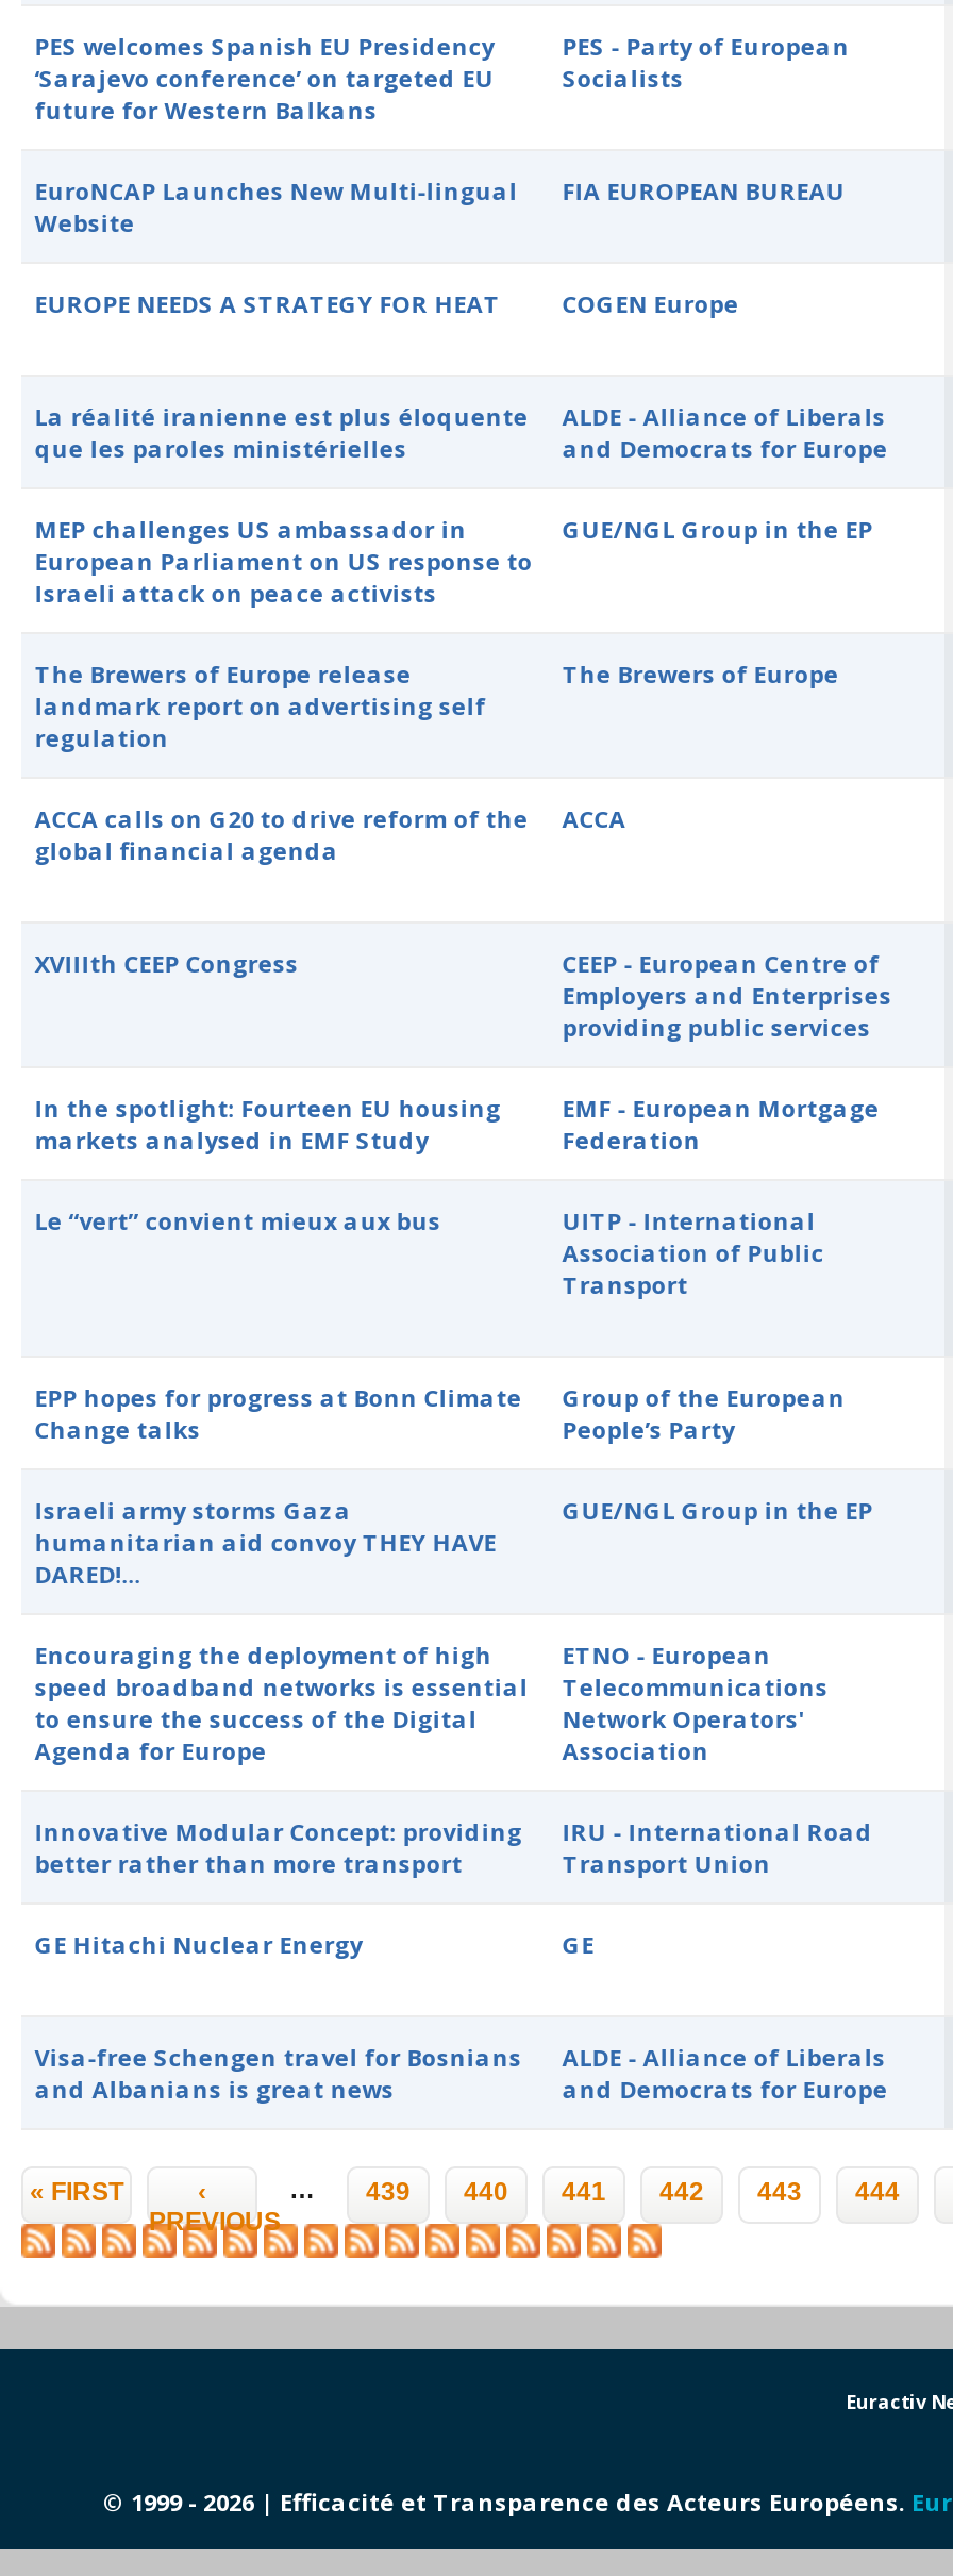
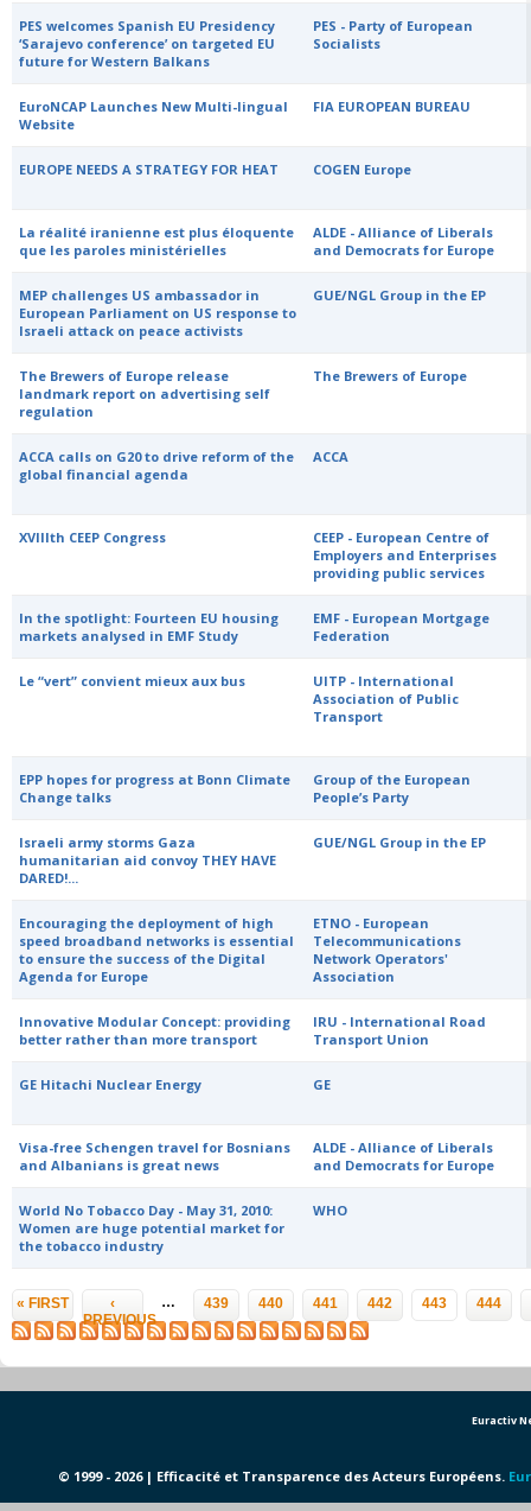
none -> [19,1201,285,1255] World No Tobacco Day - May 31, 2010: | Women are huge potential market for | the tobacco industry
none -> [313,1201,348,1219] WHO

